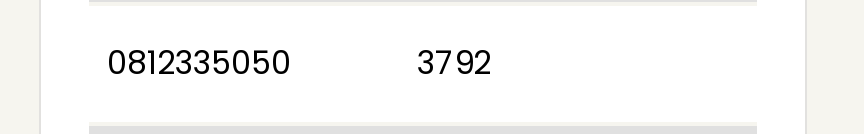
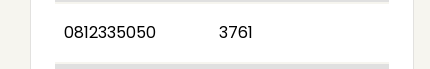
[417,40,491,86] 3792 -> [219,21,253,44] 3761

